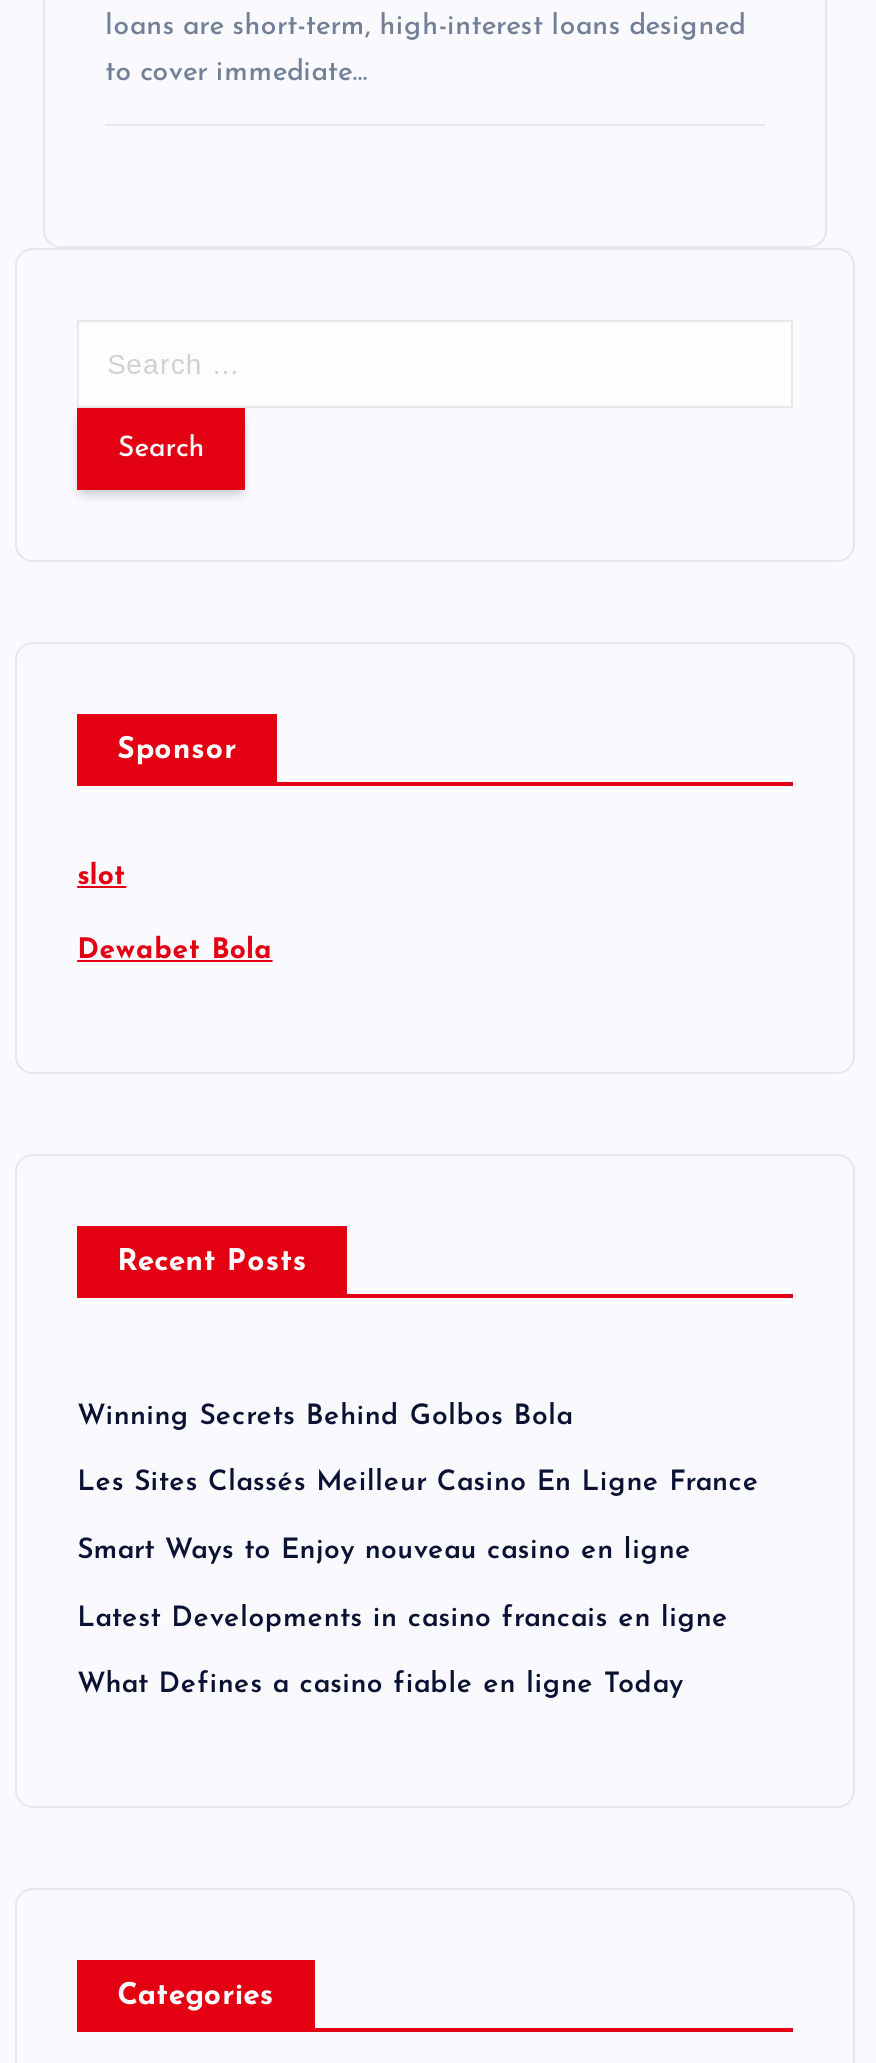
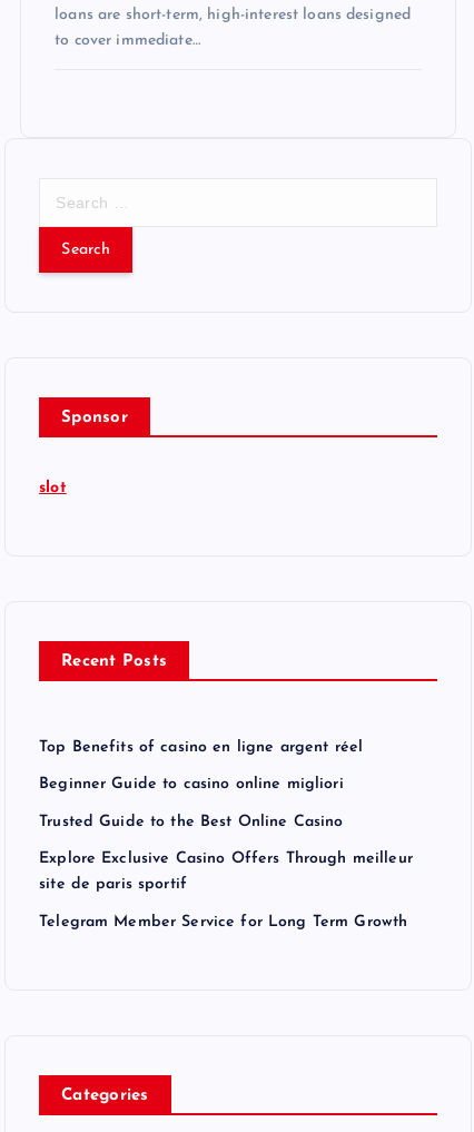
[77,935,273,965] Dewabet Bola -> none
moved [117,1248,307,1278] -> [61,653,167,670]: Recent Posts
[77,1402,759,1700] Winning Secrets Behind Golbos Bola | Les Sites Classés Meilleur Casino En Ligne France | Smart Ways to Enjoy nouveau casino en ligne | Latest Developments in casino francais en ligne | What Defines a casino fiable en ligne Today -> [39,739,413,931] Top Benefits of casino en ligne argent réel | Beginner Guide to casino online migliori | Trusted Guide to the Best Online Casino | Explore Exclusive Casino Offers Through meilleur | site de paris sportif | Telegram Member Service for Long Term Growth

